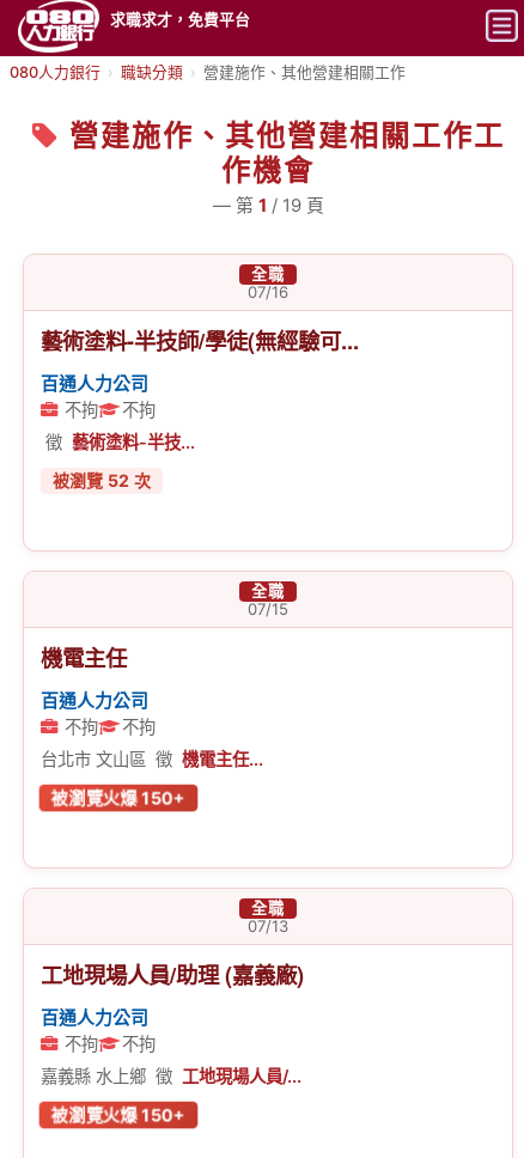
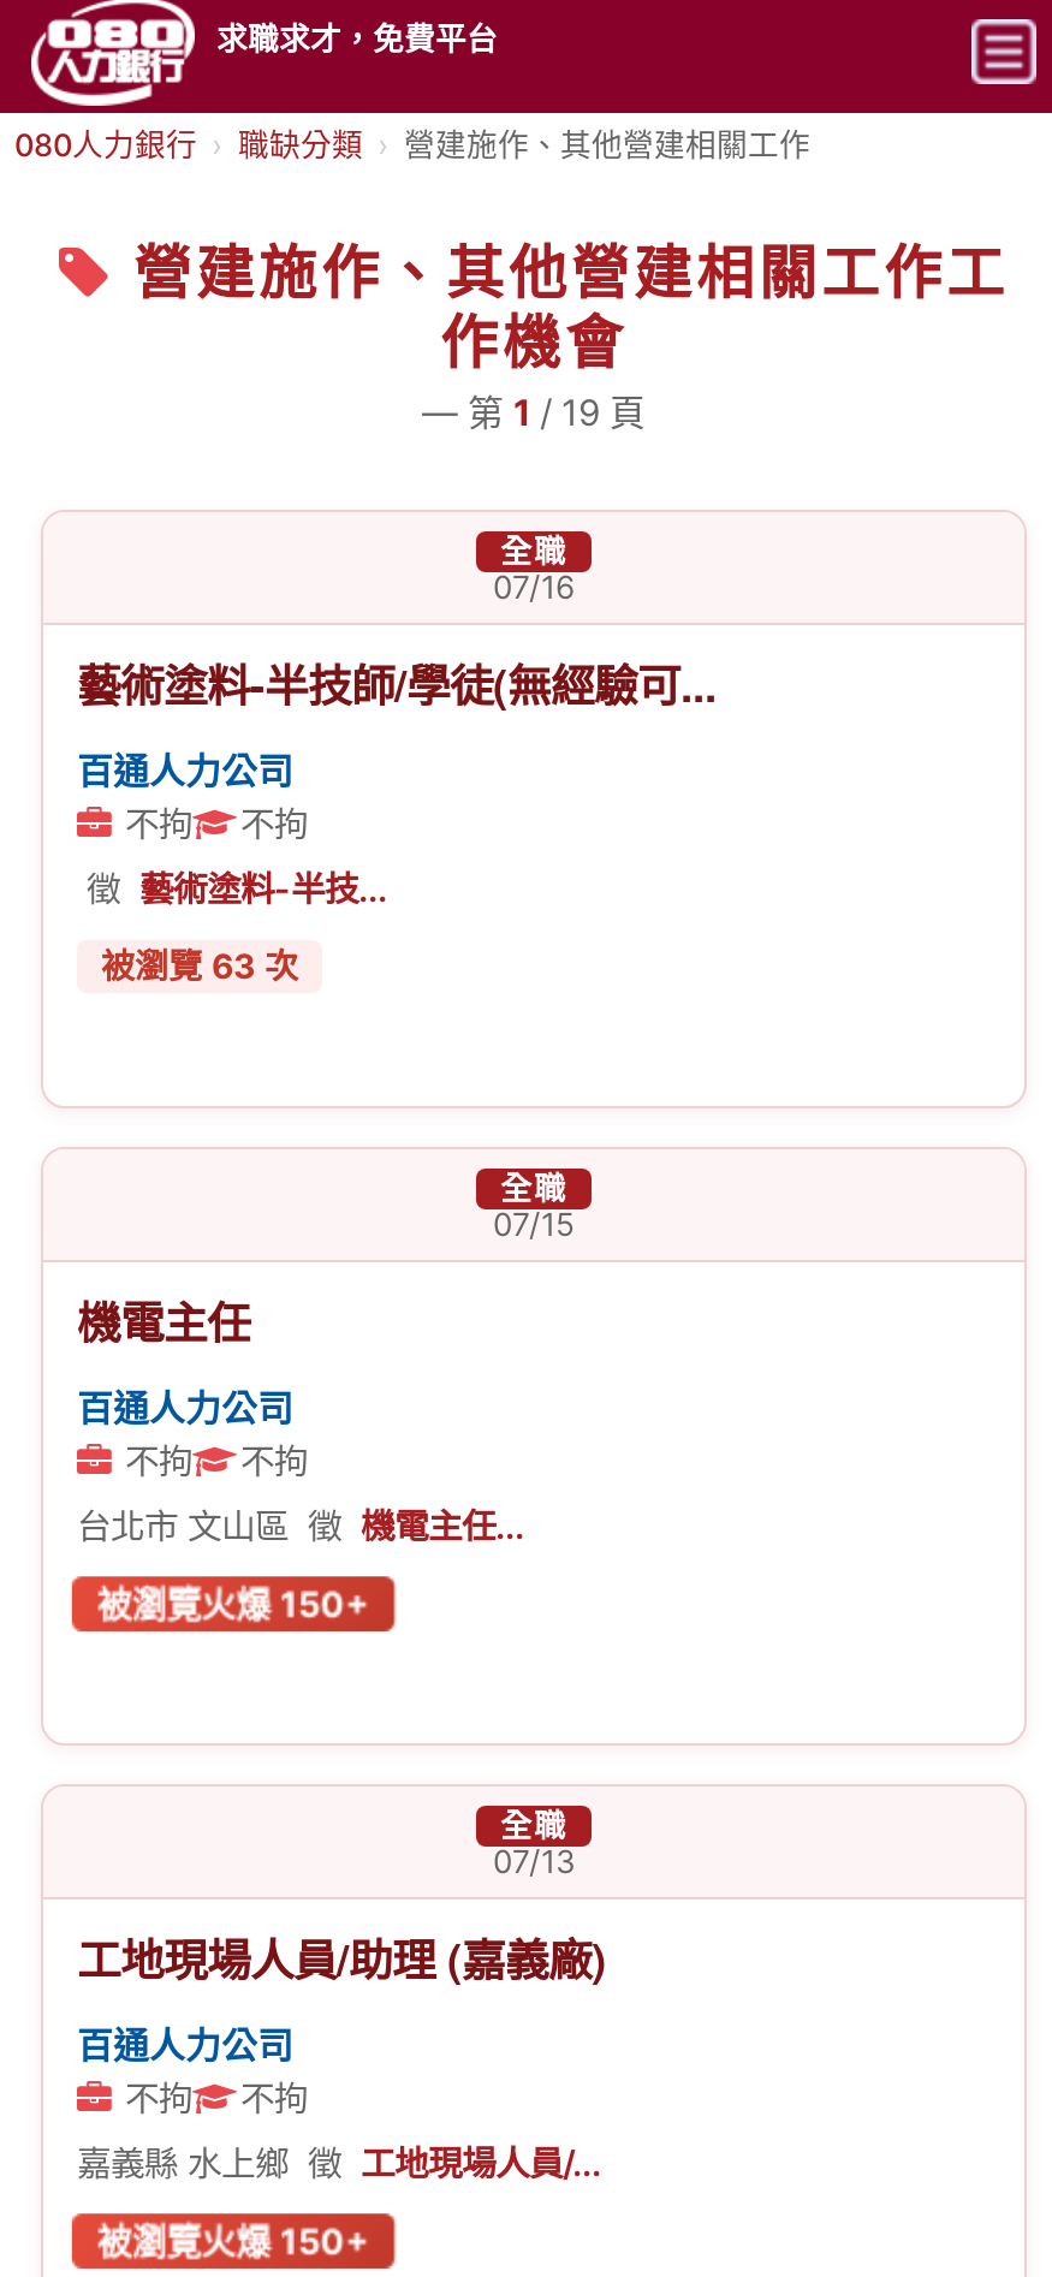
[53,470,151,490] 被瀏覽52次 -> [101,945,298,986] 被瀏覽63次

